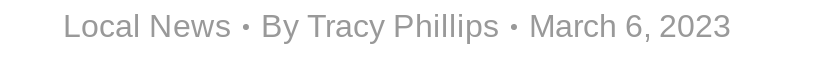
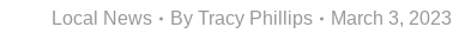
[63,9,731,43] Local News By Tracy Phillips March 6, 2023 -> [52,8,452,28] Local News By Tracy Phillips March 3, 2023

